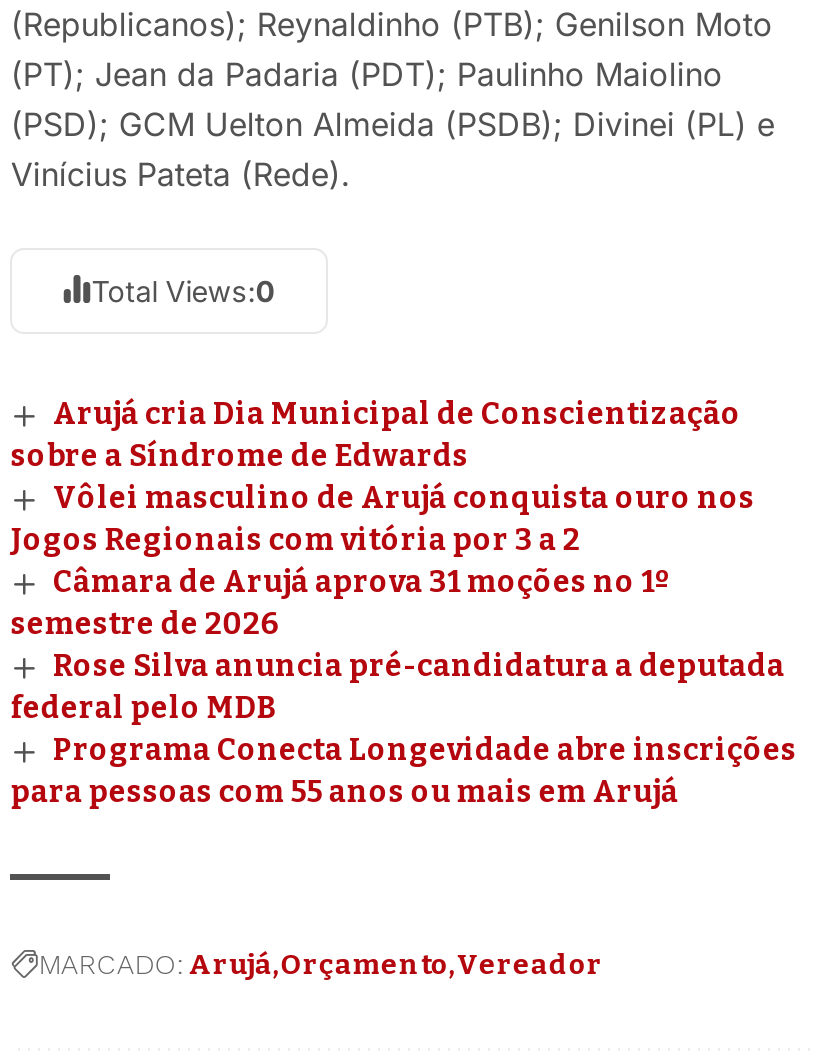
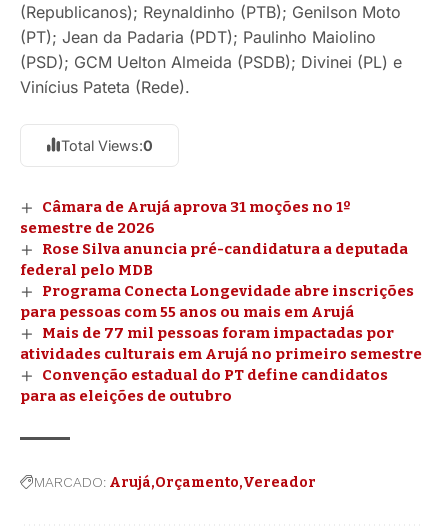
[11,396,755,558] Arujá cria Dia Municipal de Conscientização | sobre a Síndrome de Edwards | Vôlei masculino de Arujá conquista ouro nos | Jogos Regionais com vitória por 3 a 2 -> none
moved [11,564,797,810] -> [20,198,413,321]: Câmara de Arujá aprova 31 moções no 1º | semestre de 2026 | Rose Silva anuncia pré-candidatura a deputada | federal pelo MDB | Programa Conecta Longevidade abre inscrições | para pessoas com 55 anos ou mais em Arujá
none -> [20,324,422,405] Mais de 77 mil pessoas foram impactadas por | atividades culturais em Arujá no primeiro semestre | Convenção estadual do PT define candidatos | para as eleições de outubro

